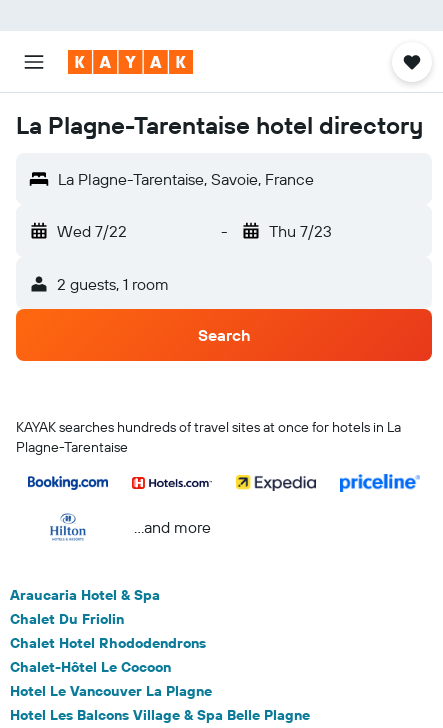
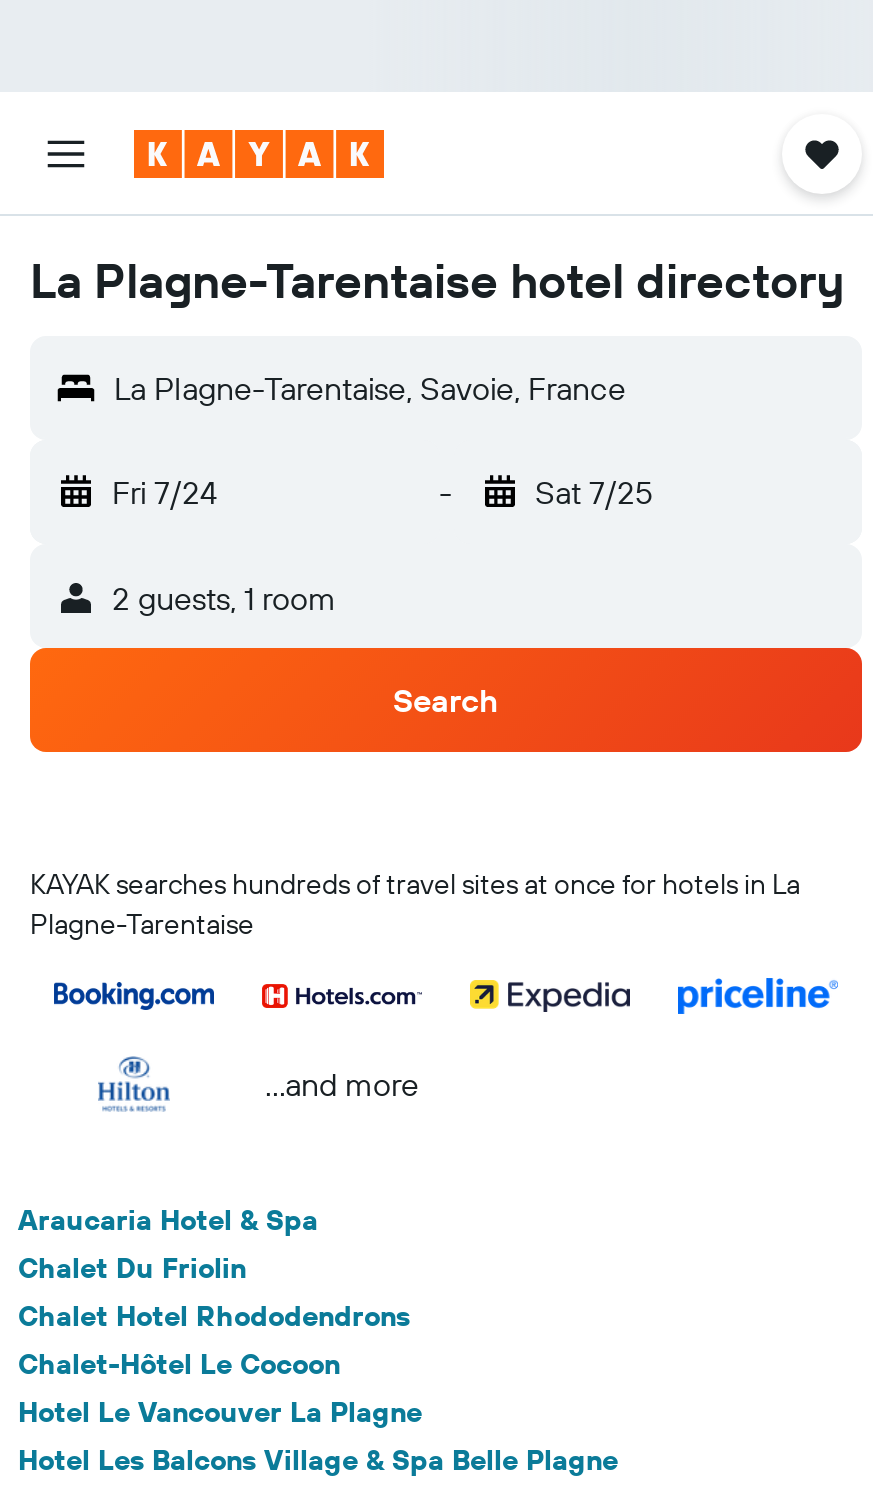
[57,221,127,241] Wed 7/22 -> [112,472,218,512] Fri 7/24
[268,221,331,241] Thu 7/23 -> [535,472,653,512] Sat 7/25

